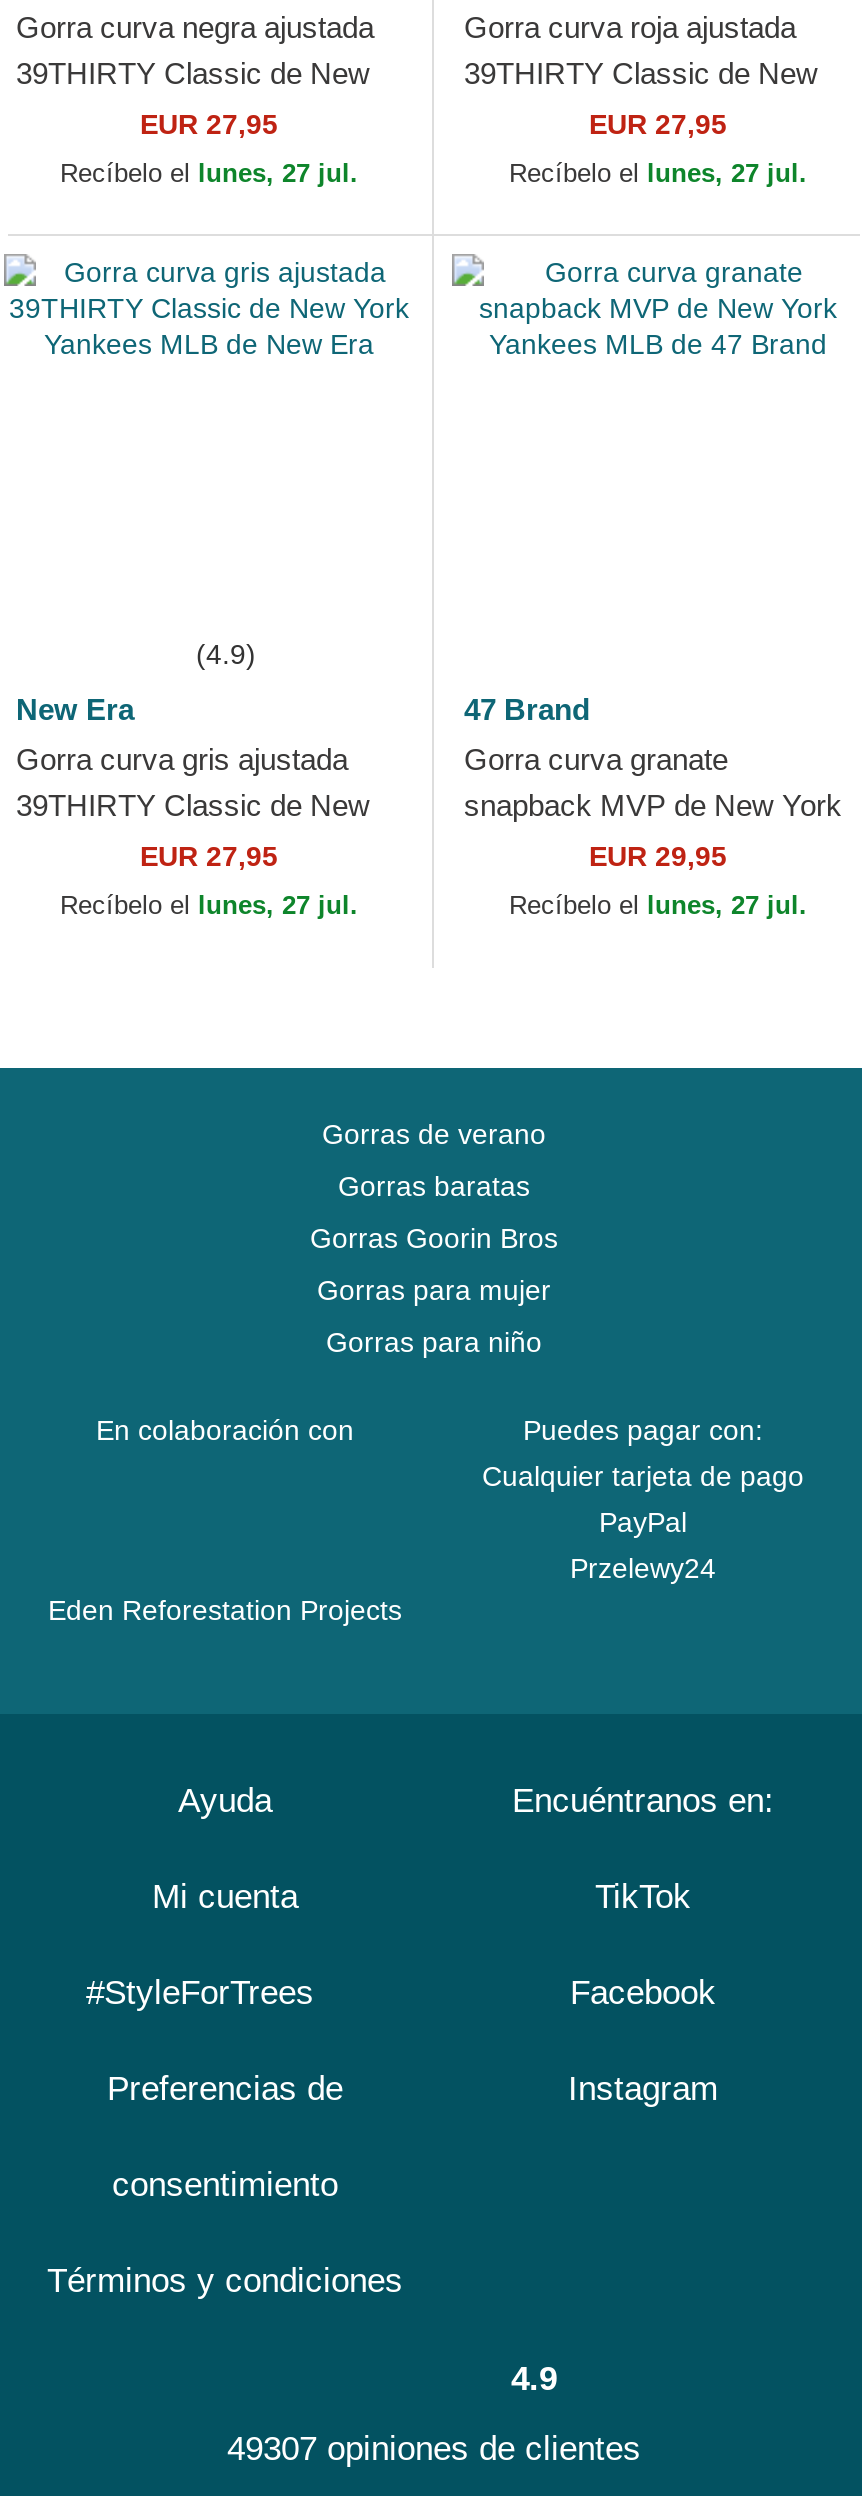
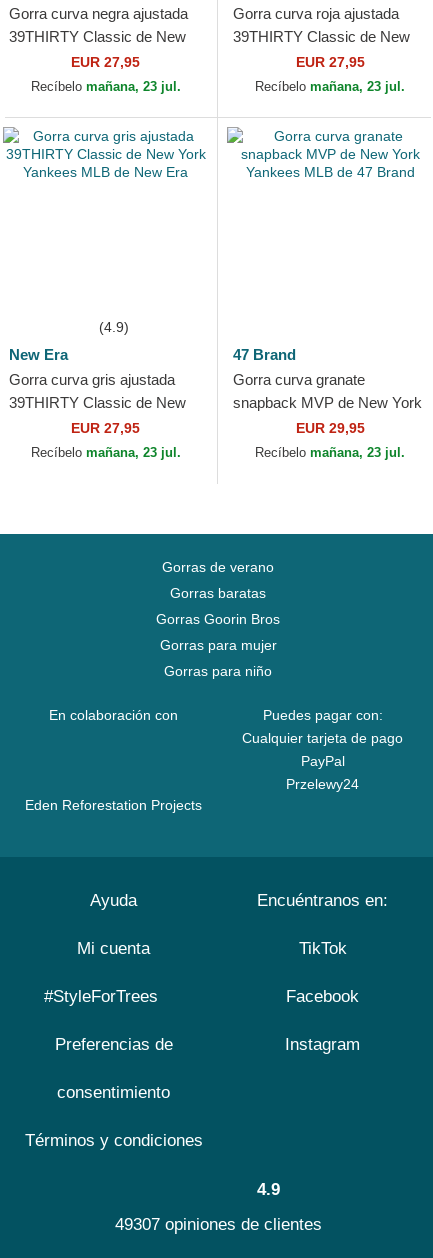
[60,159,358,189] Recíbelo el lunes, 27 jul. -> [30,79,180,94] Recíbelo mañana, 23 jul.
[509,159,807,189] Recíbelo el lunes, 27 jul. -> [255,79,405,94] Recíbelo mañana, 23 jul.
[60,891,358,921] Recíbelo el lunes, 27 jul. -> [30,445,180,460] Recíbelo mañana, 23 jul.
[509,891,807,921] Recíbelo el lunes, 27 jul. -> [255,445,405,460] Recíbelo mañana, 23 jul.

